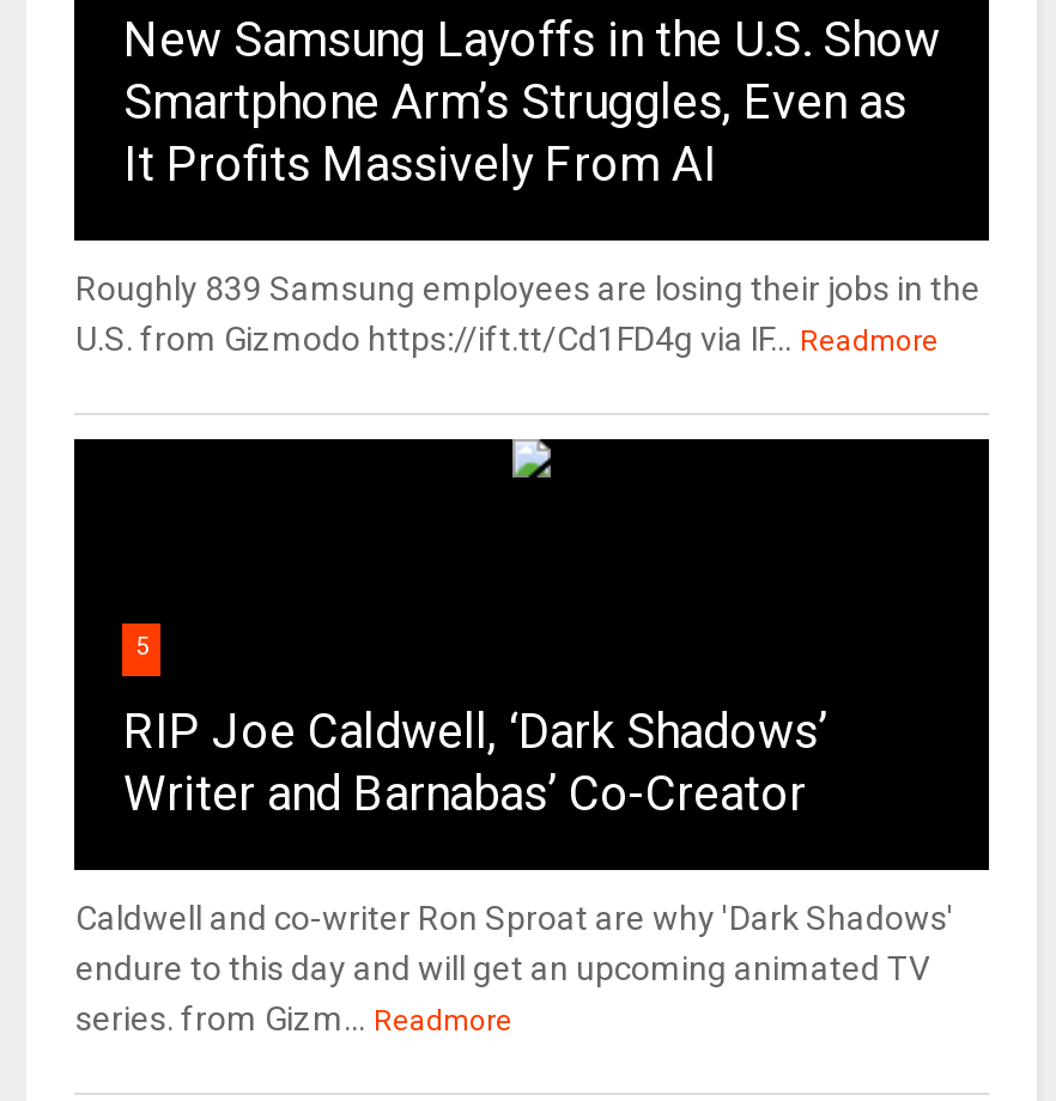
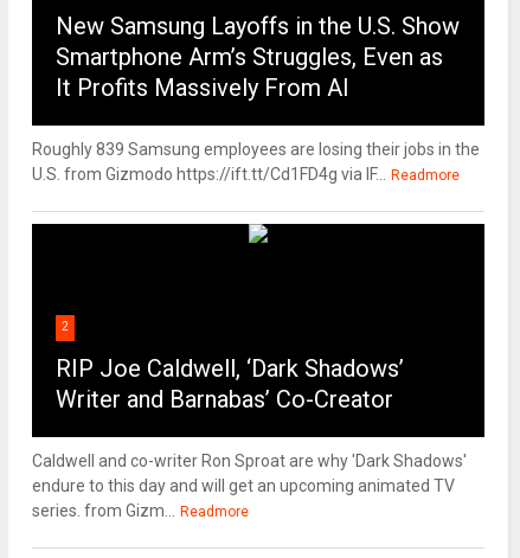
[135,633,149,660] 5 -> [62,320,69,333] 2

